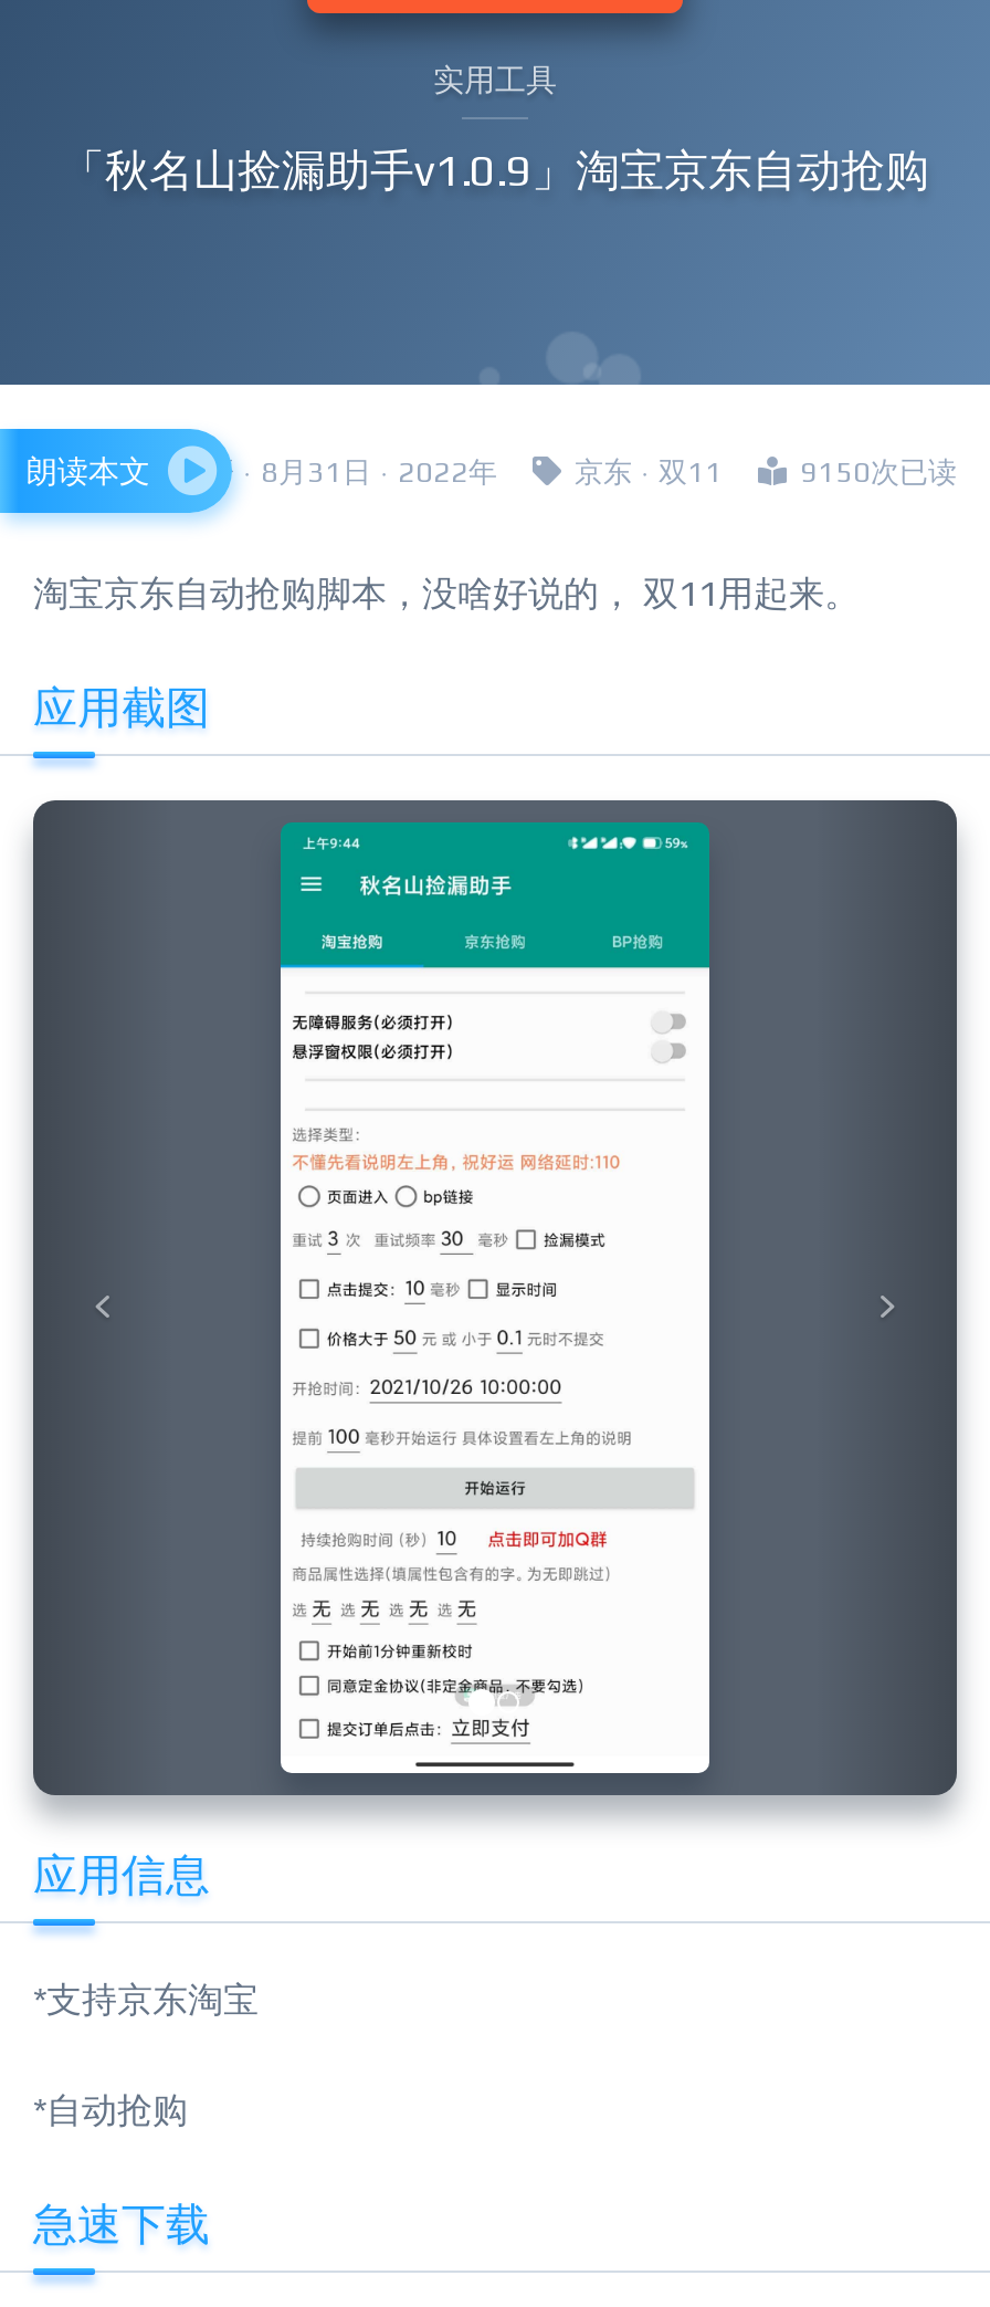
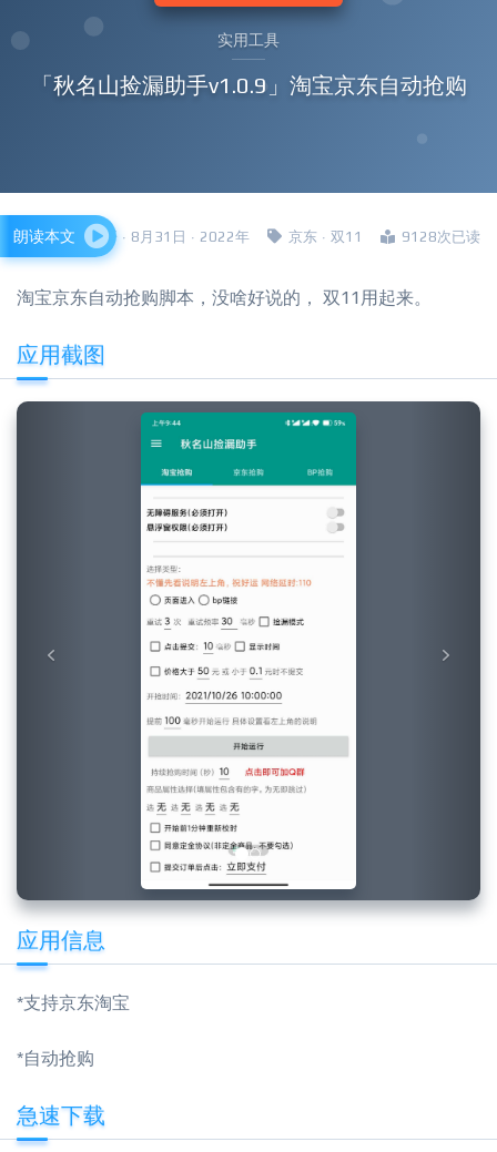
[800,455,957,489] 9150次已读 -> [402,228,480,245] 9128次已读

